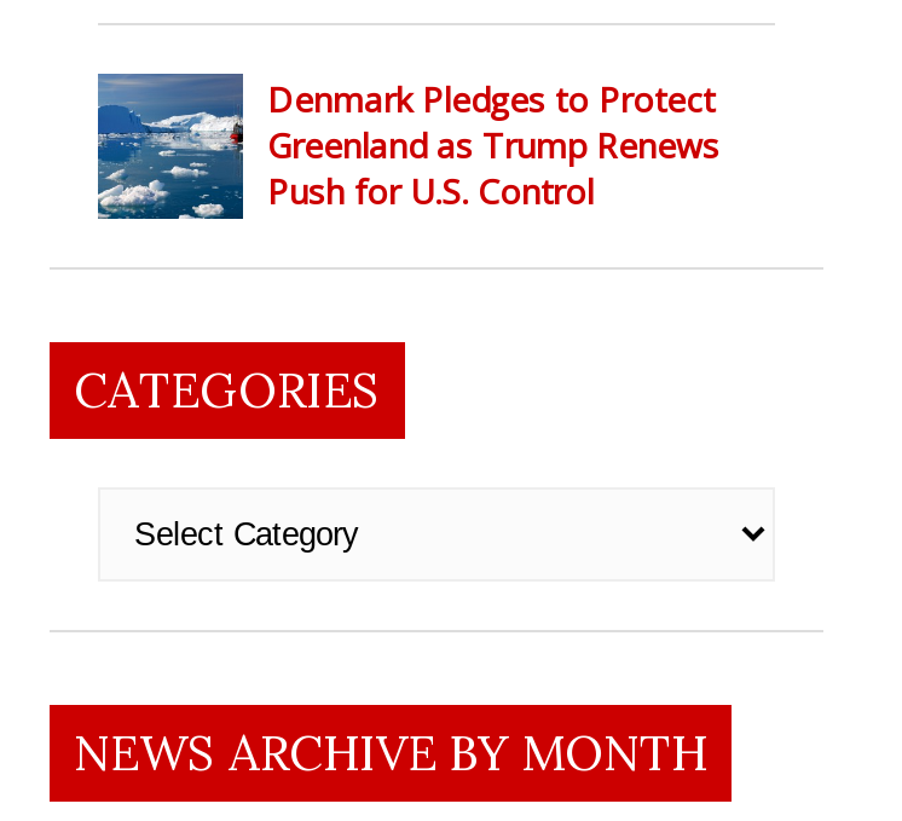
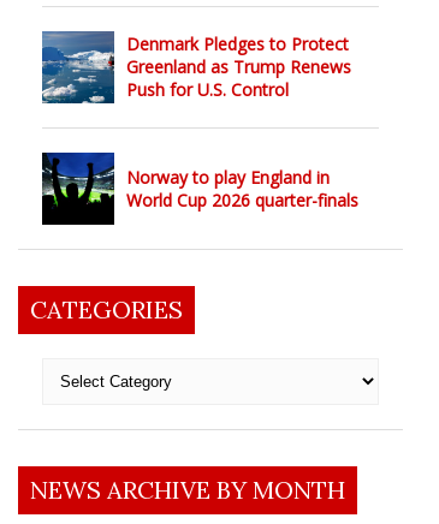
none -> [41,151,358,226] [image] | Norway to play England in | World Cup 2026 quarter-finals

